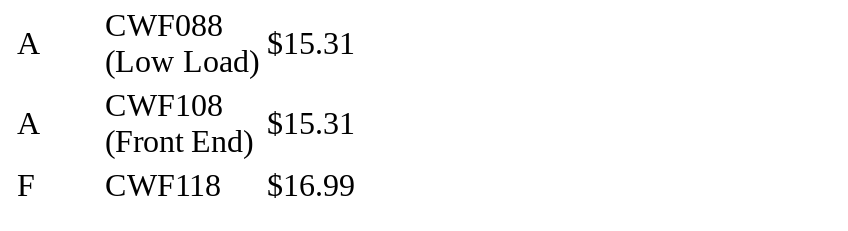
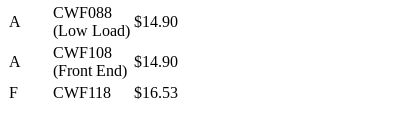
[267,25,355,59] $15.31 -> [134,13,178,30] $14.90
[267,105,355,139] $15.31 -> [134,53,178,70] $14.90
[105,167,355,201] CWF118 $16.99 -> [53,84,178,101] CWF118 $16.53

